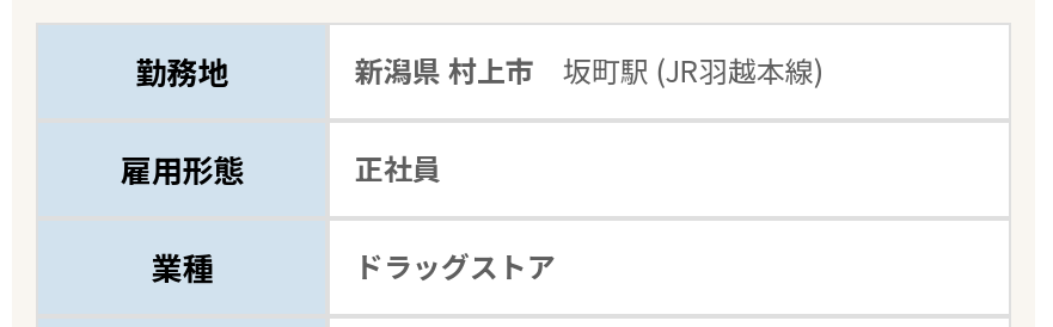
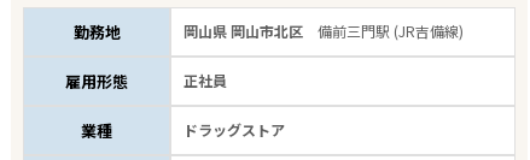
[355,48,823,89] 新潟県 村上市坂町駅 (JR羽越本線) -> [184,20,464,41] 岡山県 岡山市北区備前三門駅 (JR吉備線)

